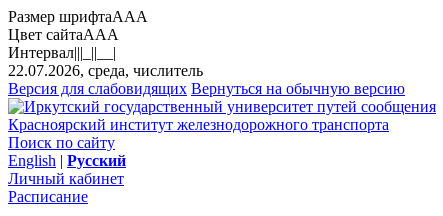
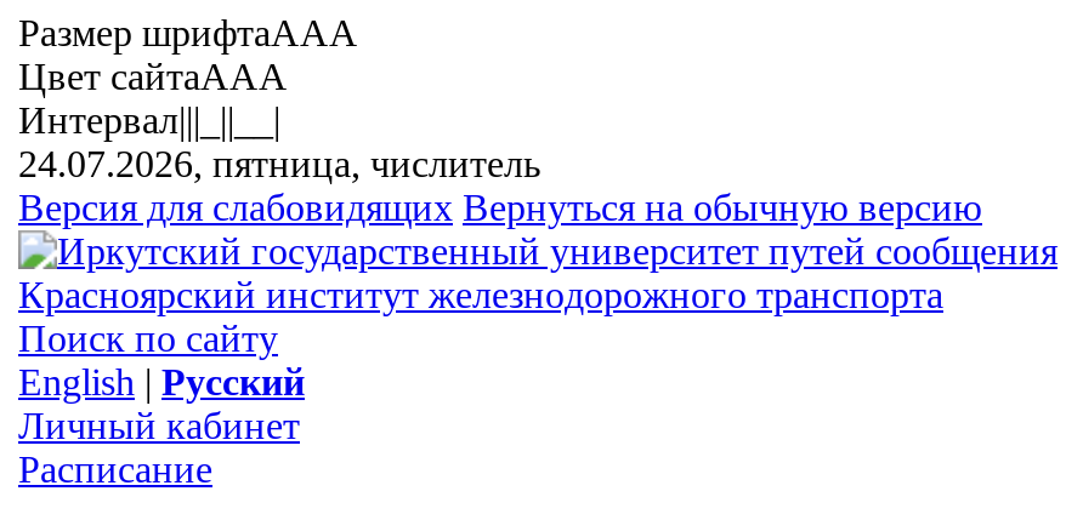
[8,62,203,79] 22.07.2026, среда, числитель -> [18,143,540,184] 24.07.2026, пятница, числитель

